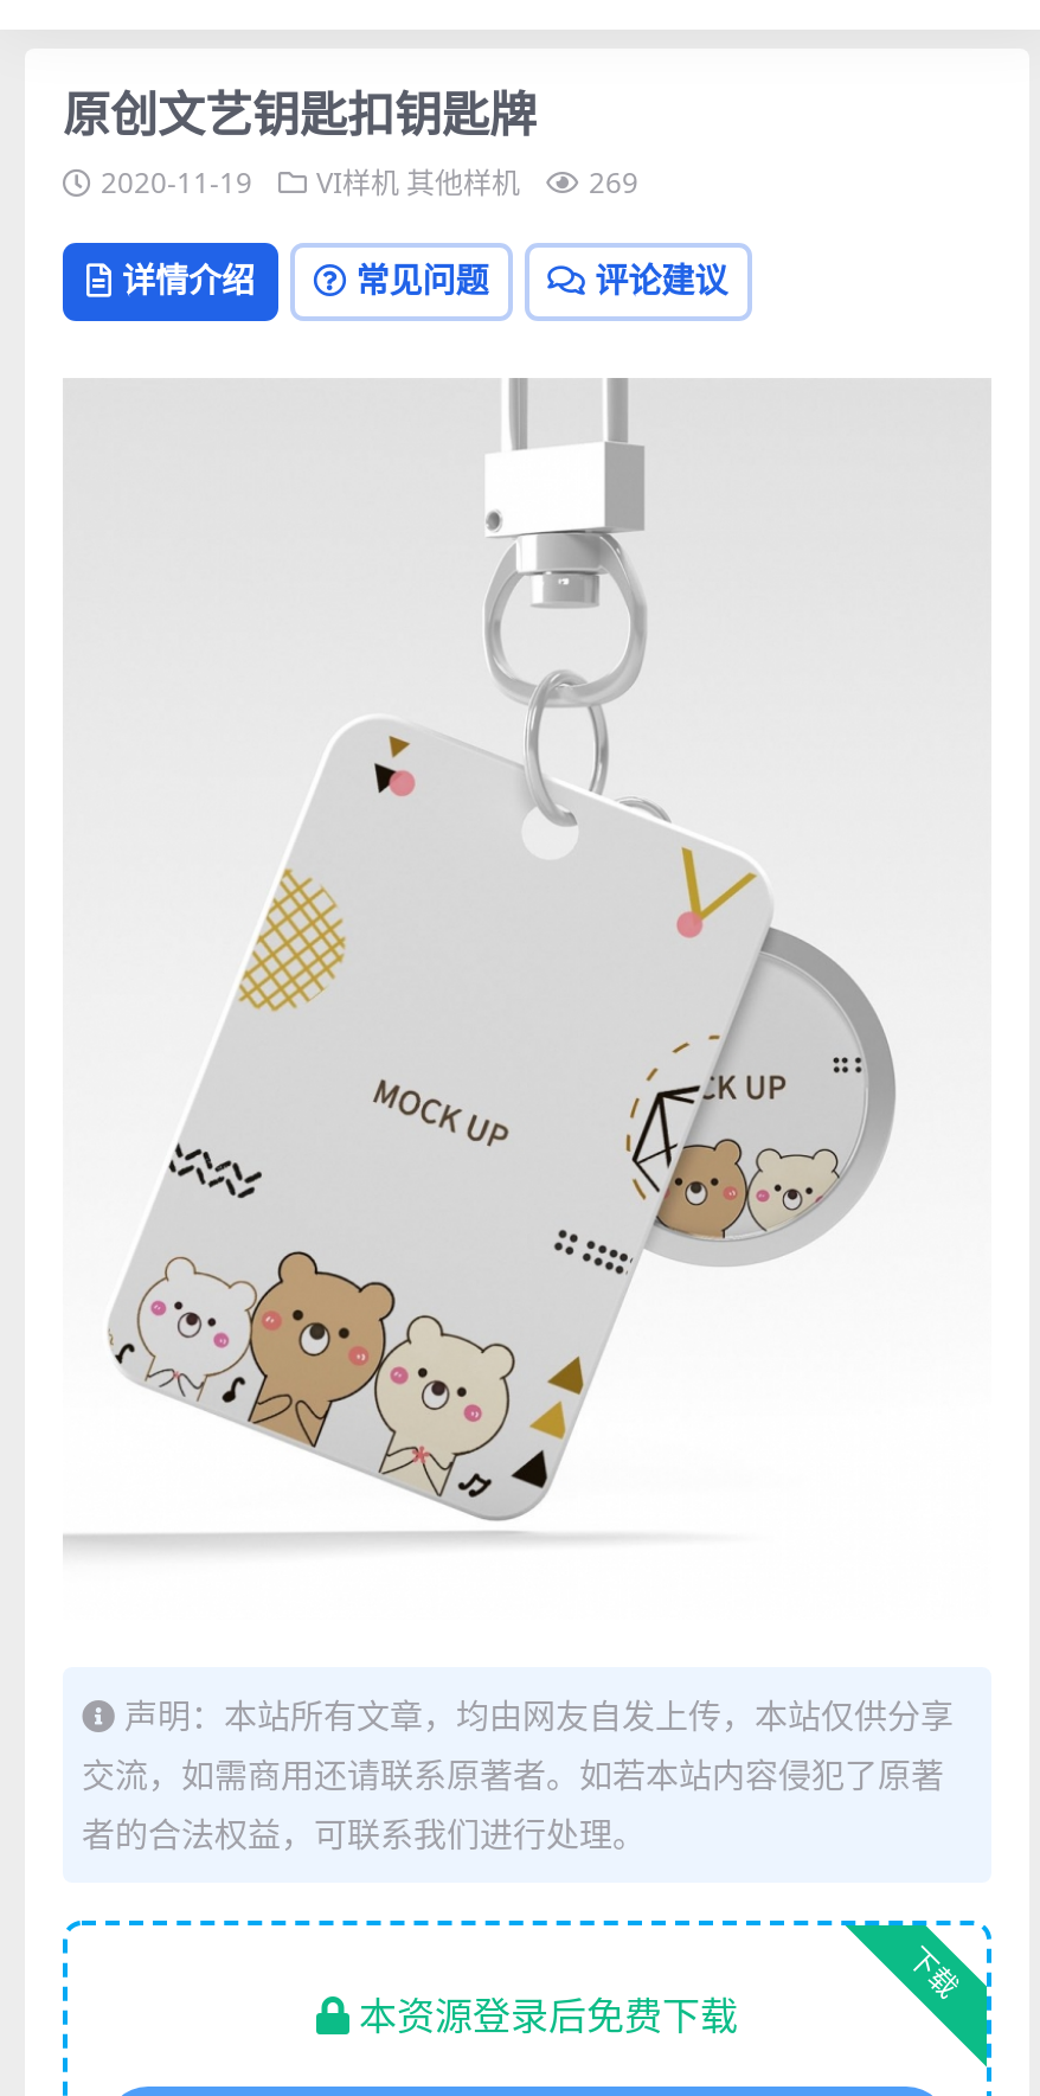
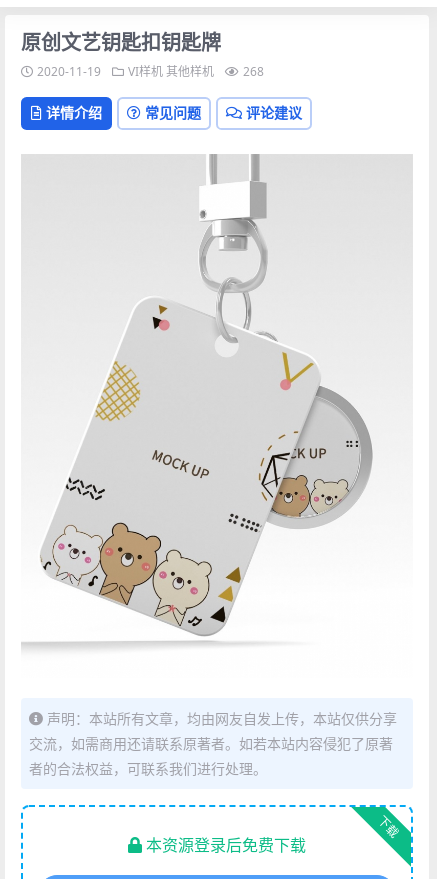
[101,162,638,203] 2020-11-19 VI样机 其他样机 269 -> [37,63,264,80] 2020-11-19 VI样机 其他样机 268

